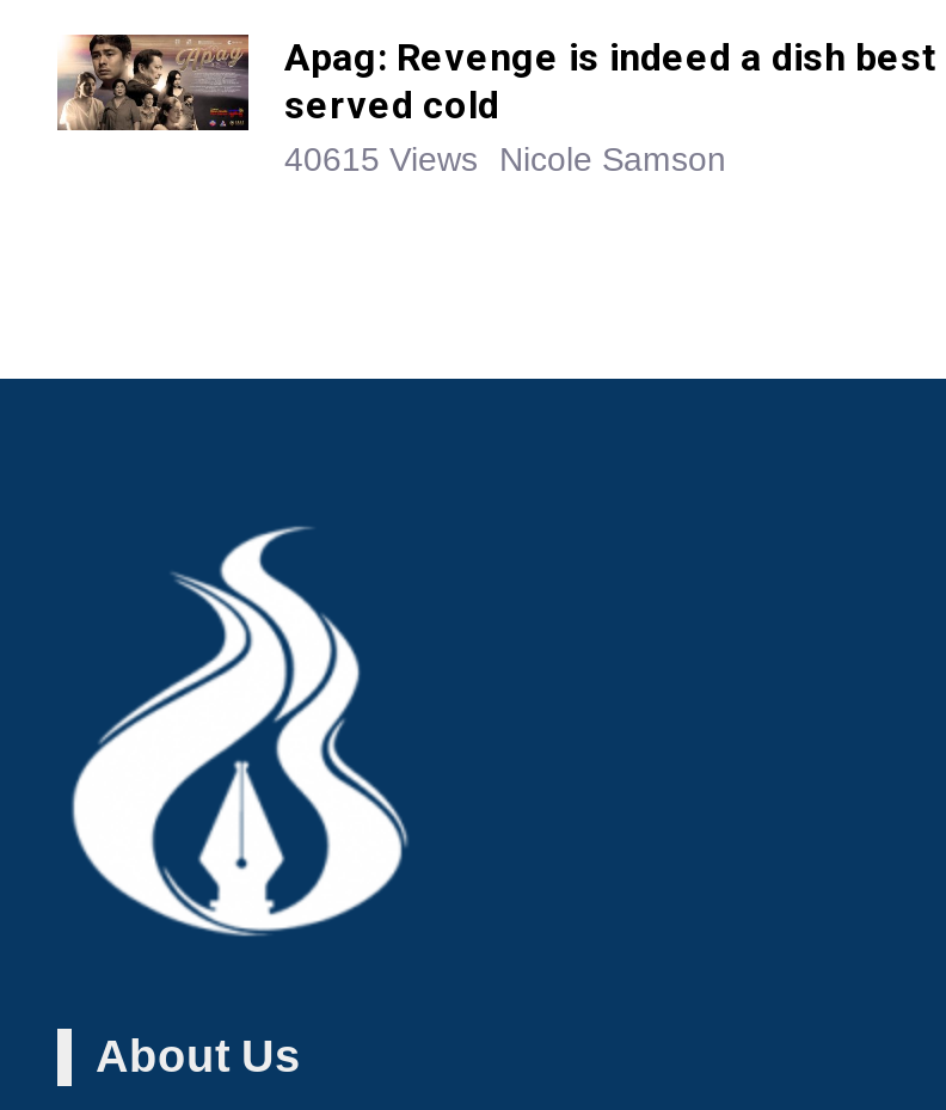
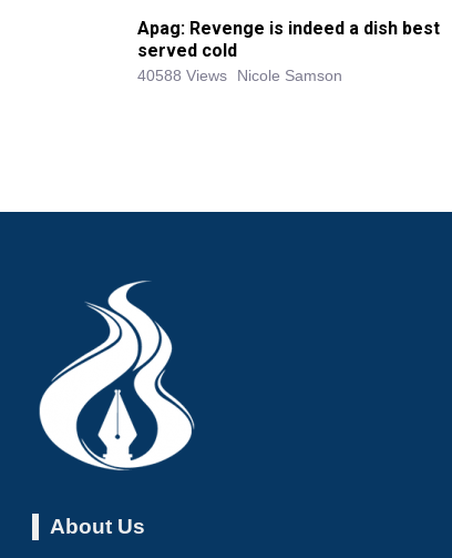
[55,32,251,133] [image] -> none
[284,140,726,179] 40615 Views Nicole Samson -> [137,67,342,85] 40588 Views Nicole Samson

